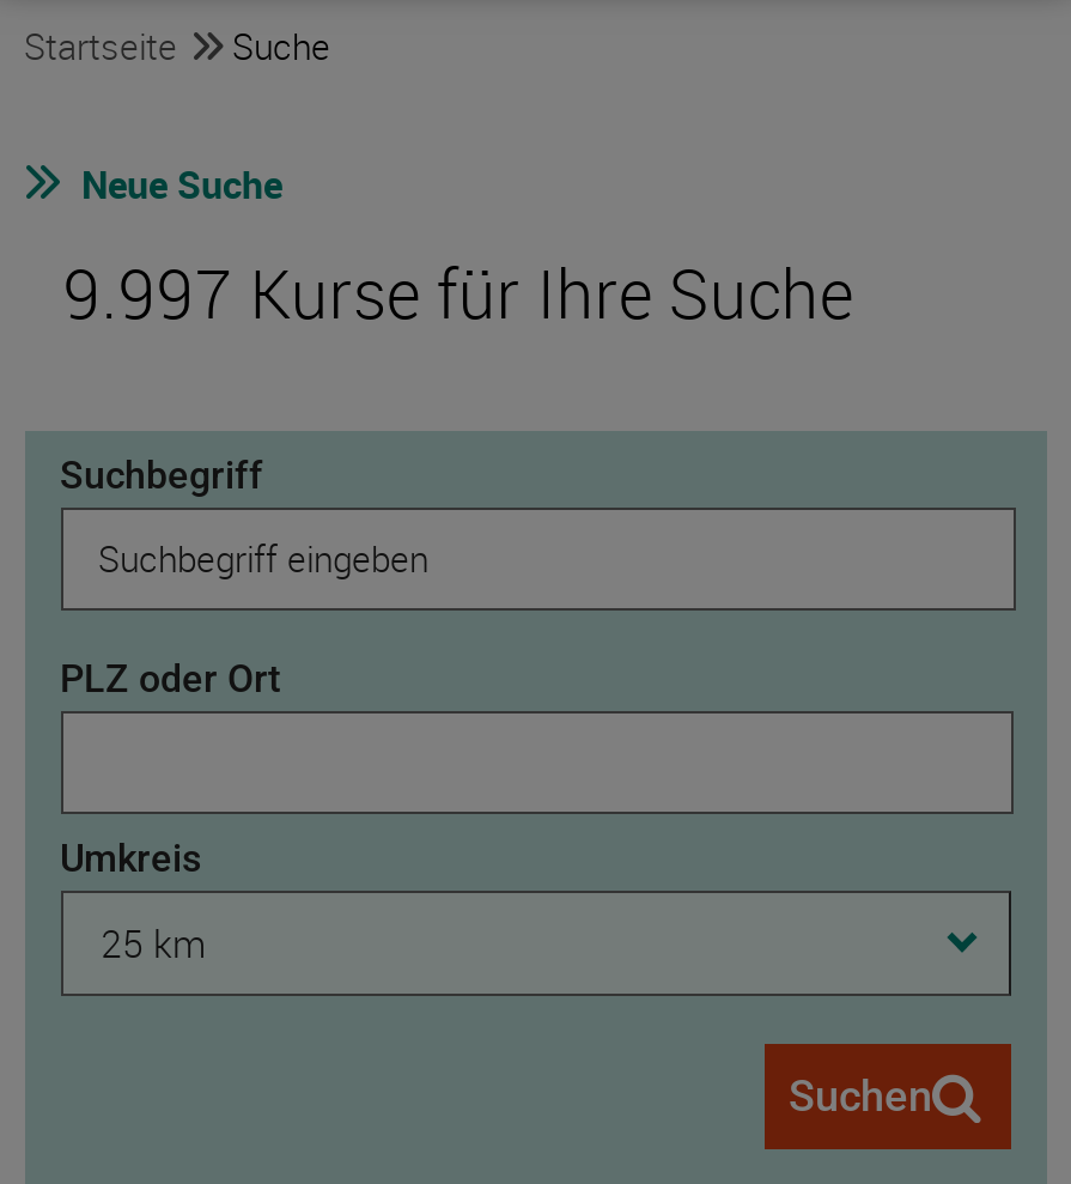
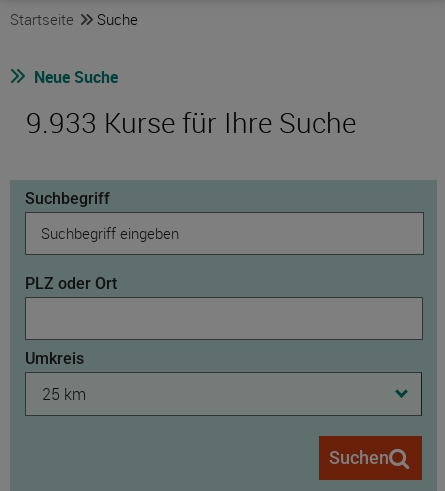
[63,249,853,338] 9.997 Kurse für Ihre Suche -> [26,104,356,141] 9.933 Kurse für Ihre Suche

